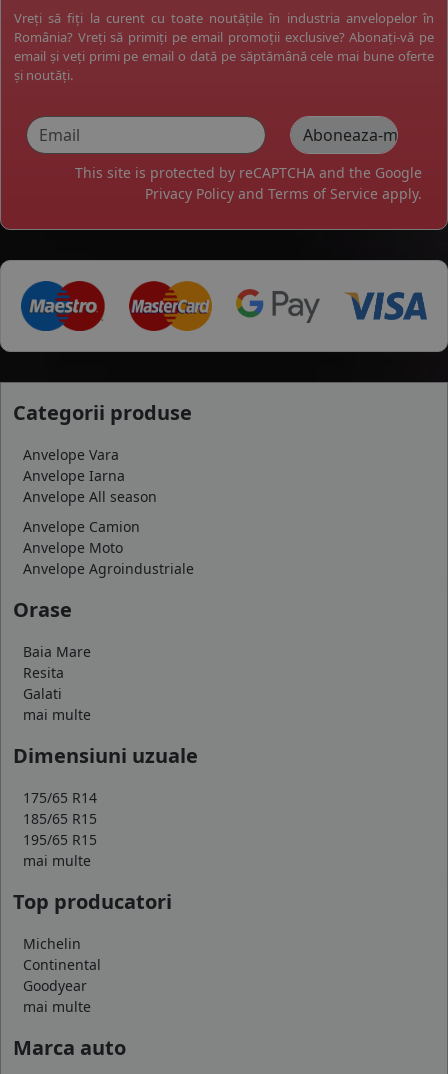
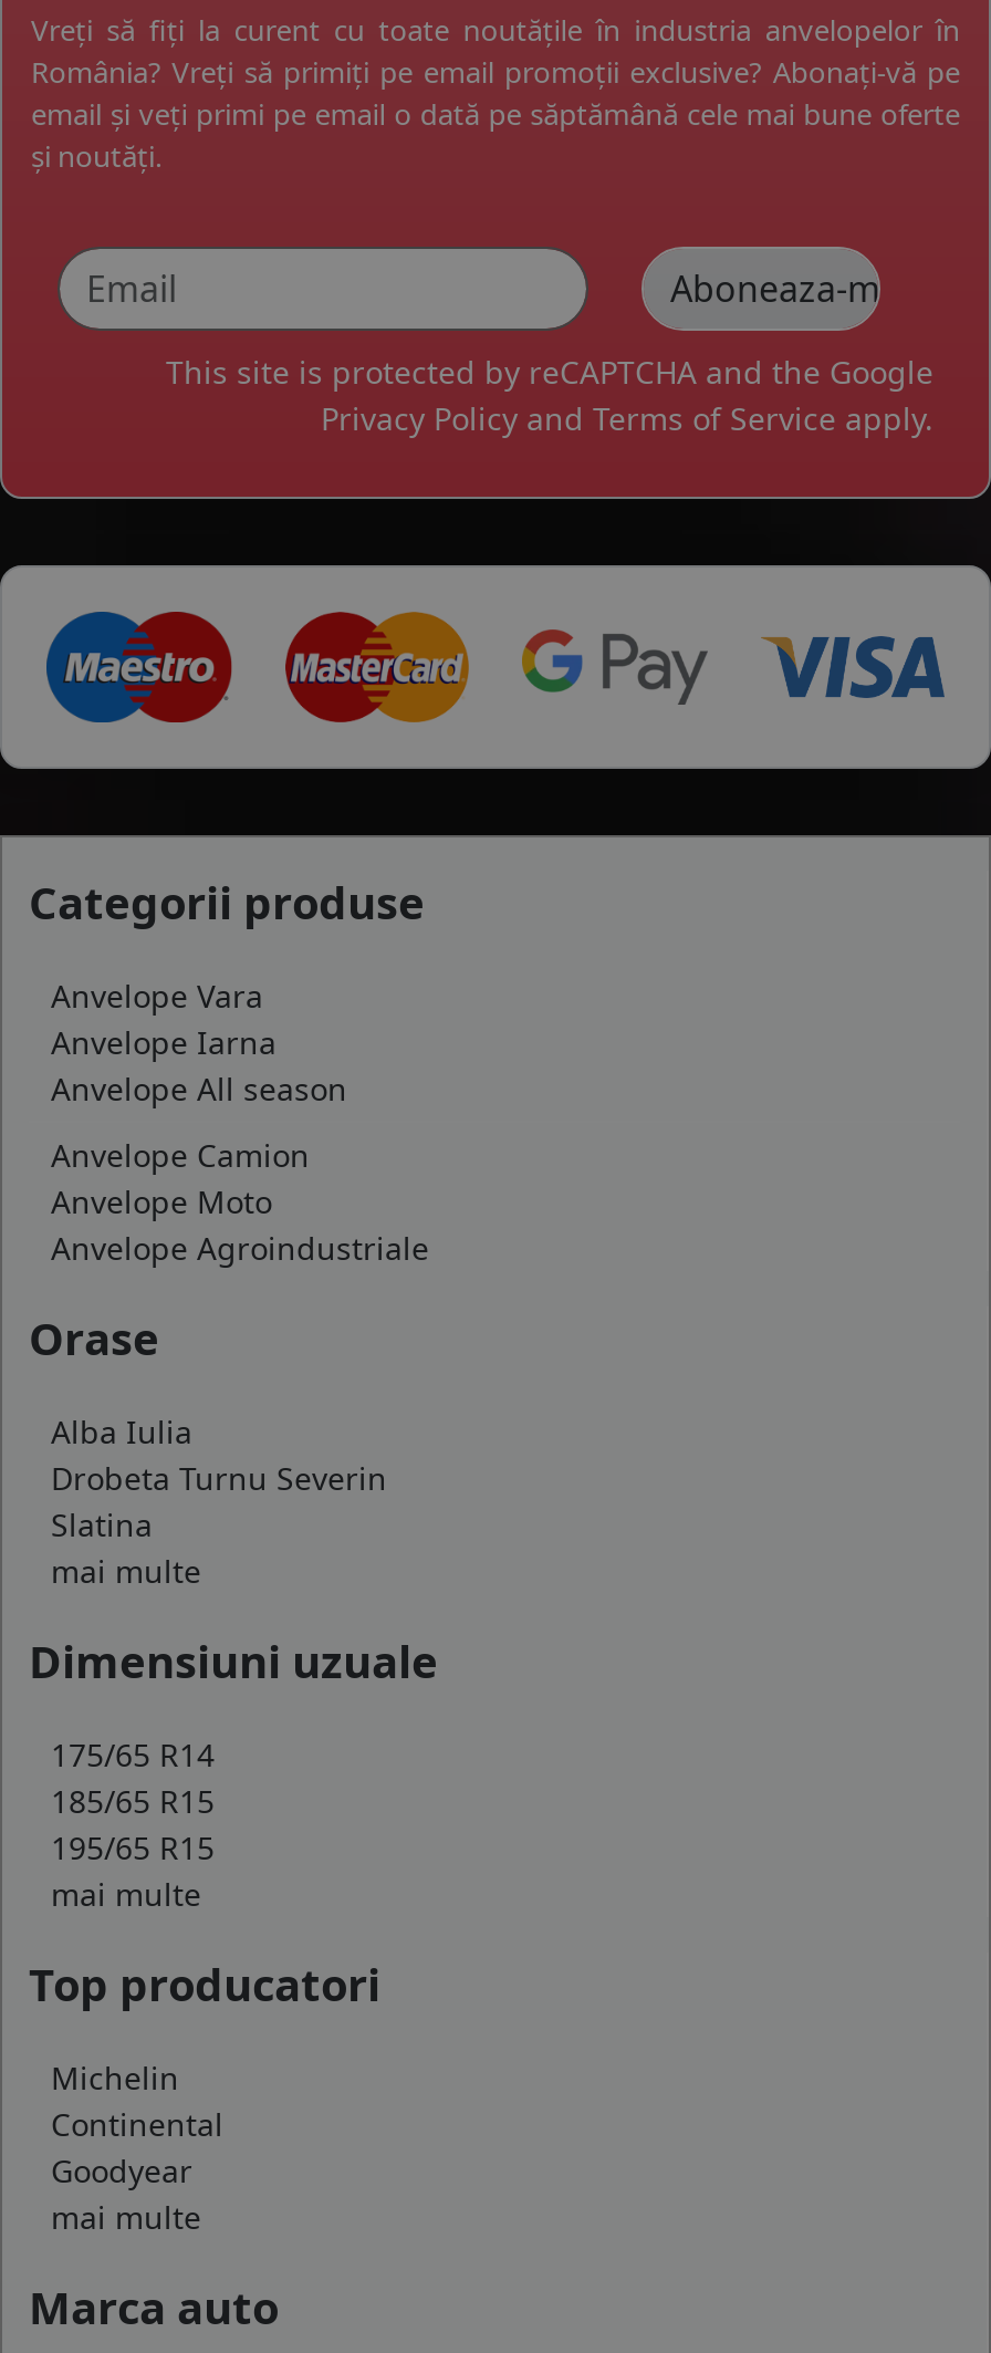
[23,642,91,703] Baia Mare | Resita | Galati -> [51,1411,387,1546] Alba Iulia | Drobeta Turnu Severin | Slatina

